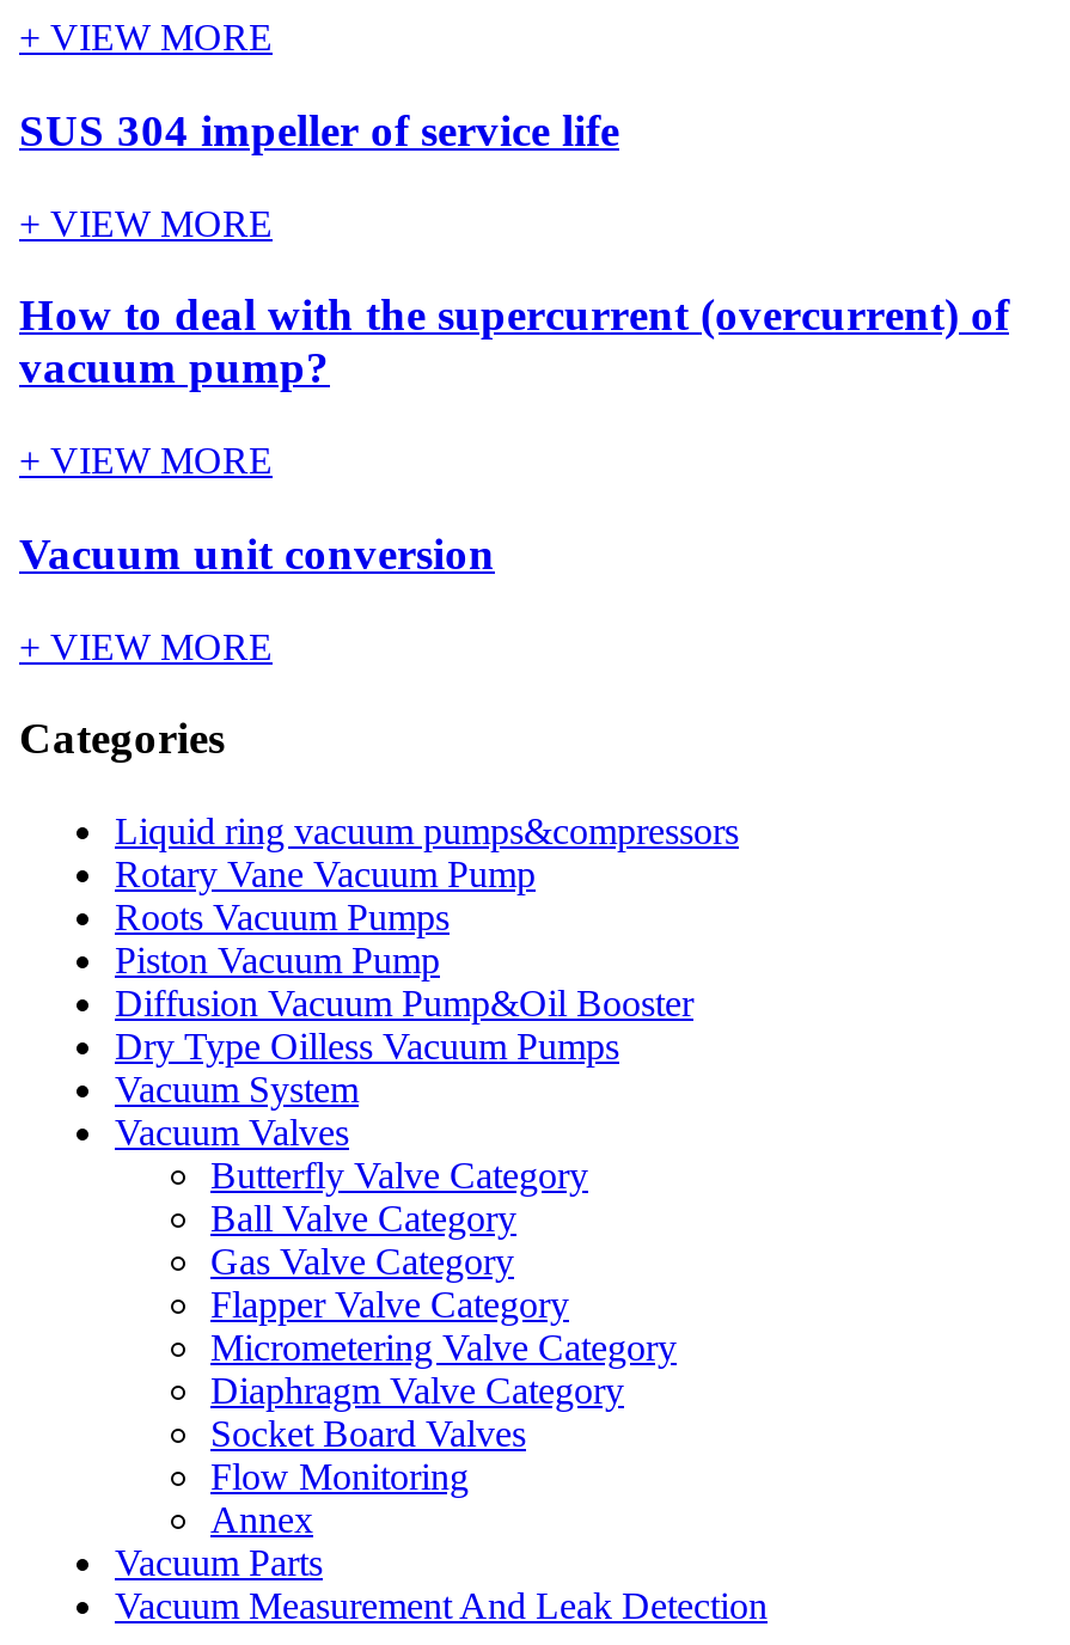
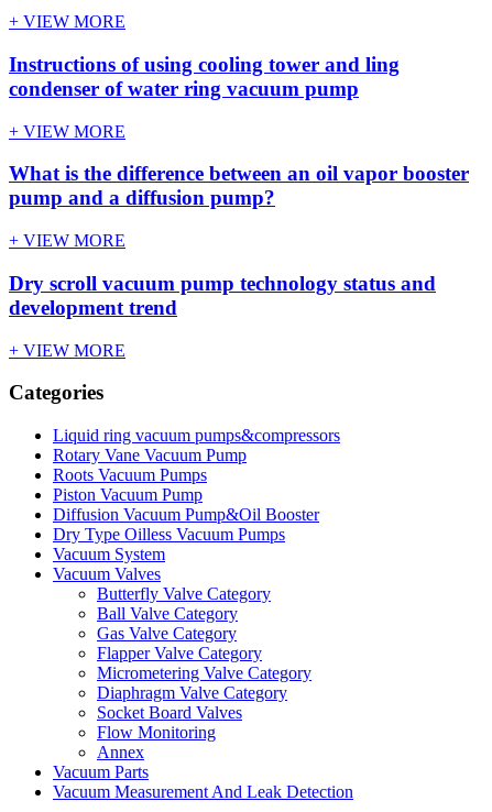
[19,105,619,155] SUS 304 impeller of service life -> [9,53,400,100] Instructions of using cooling tower and ling | condenser of water ring vacuum pump
[19,291,1009,393] How to deal with the supercurrent (overcurrent) of | vacuum pump? -> [9,162,469,210] What is the difference between an oil vapor booster | pump and a diffusion pump?
[19,528,495,578] Vacuum unit conversion -> [9,272,436,319] Dry scroll vacuum pump technology status and | development trend

